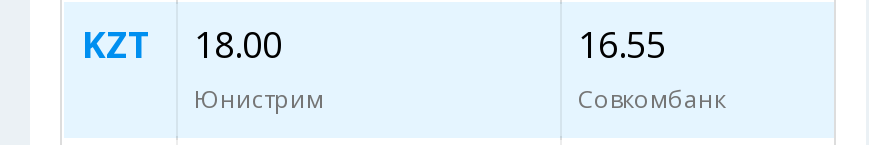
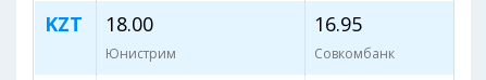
[578,21,666,69] 16.55 -> [314,11,362,37] 16.95

